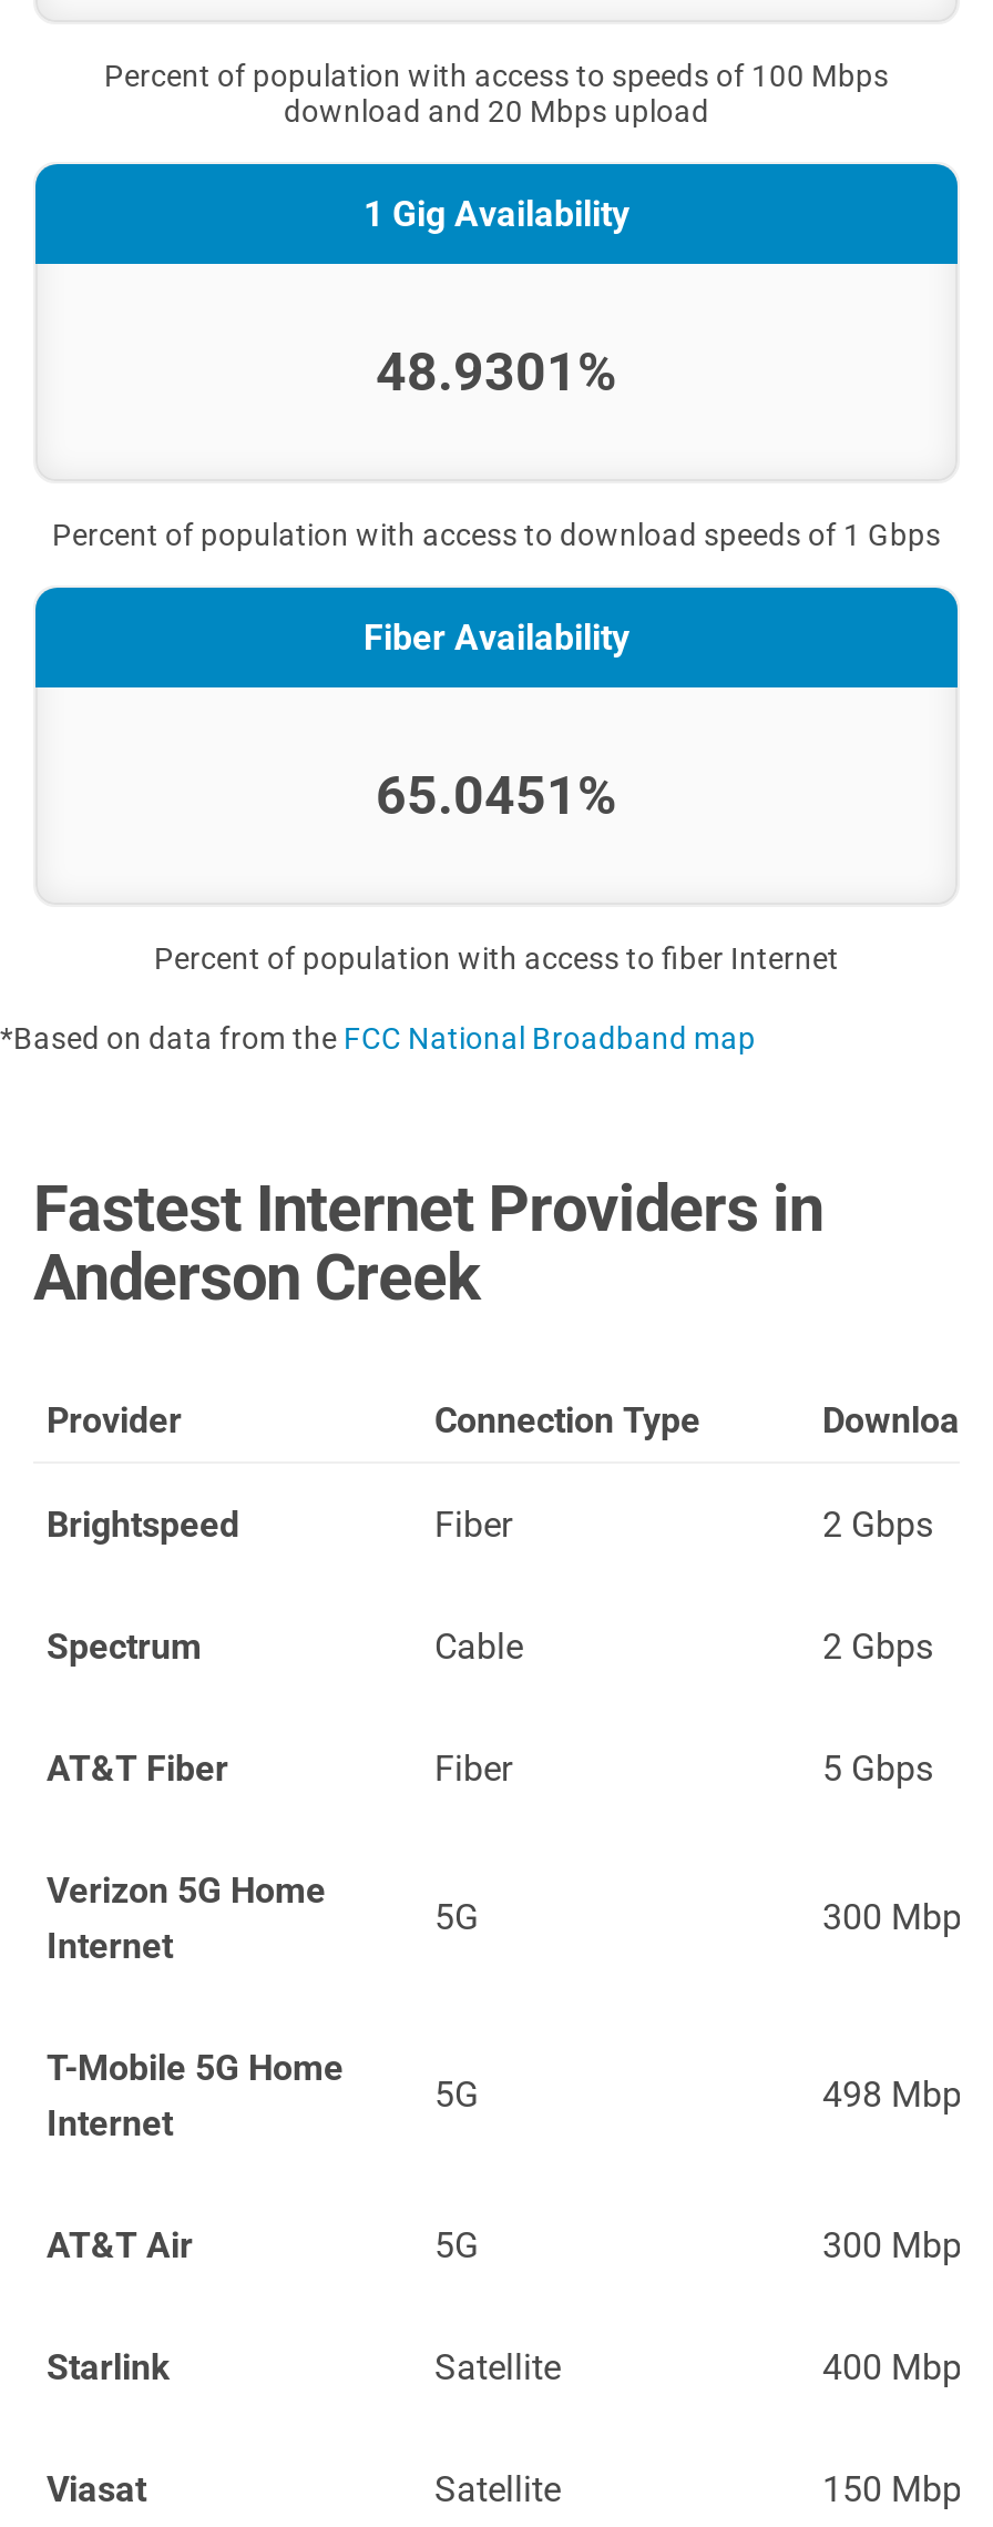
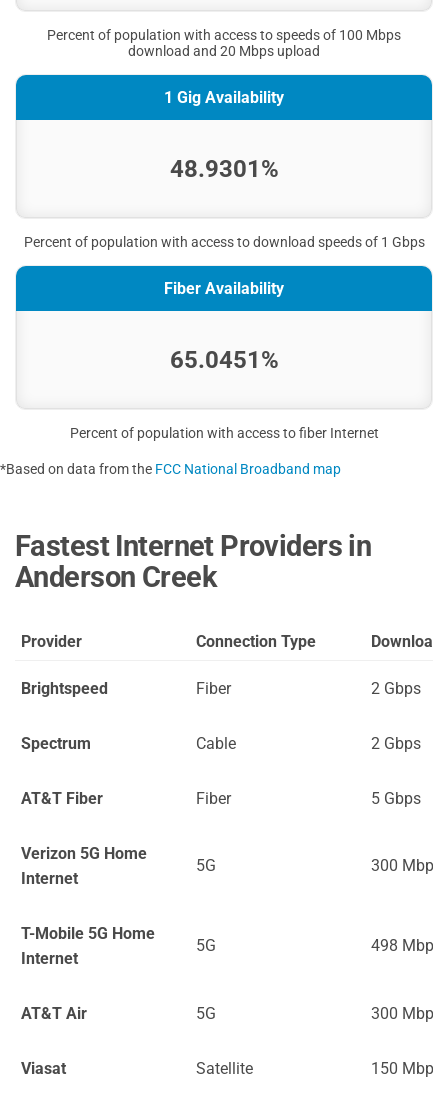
[47,2345,980,2387] Starlink | Satellite | 400 Mbps -> none

